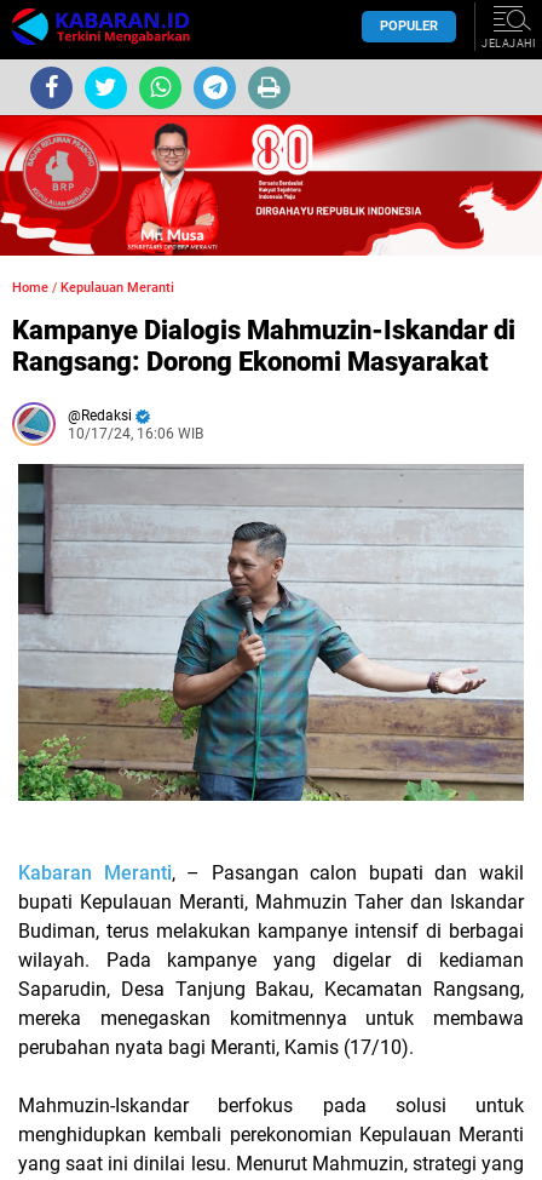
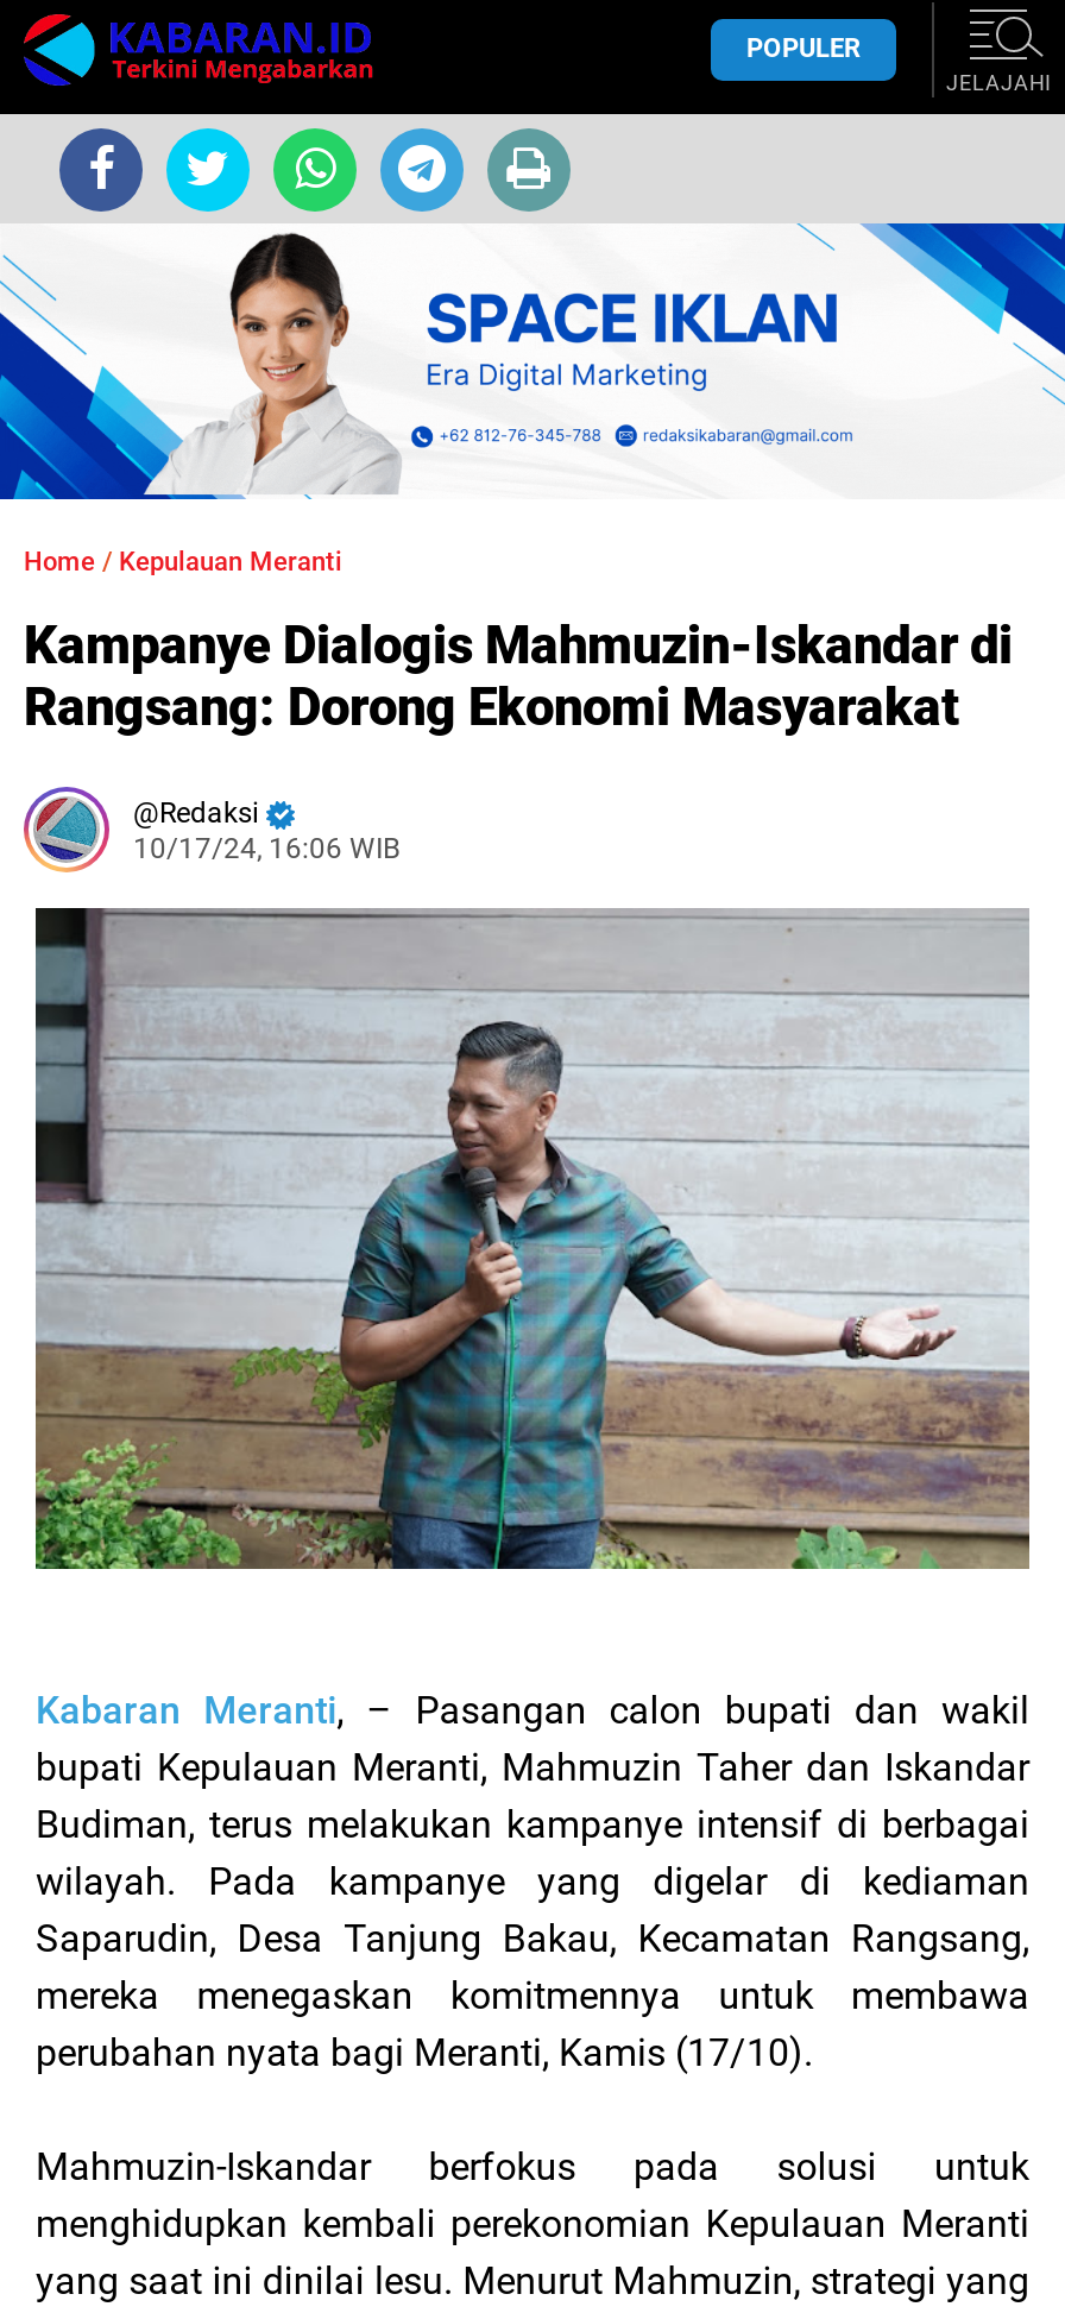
[4,114,538,257] [image] -> [7,221,1058,502] [image]

